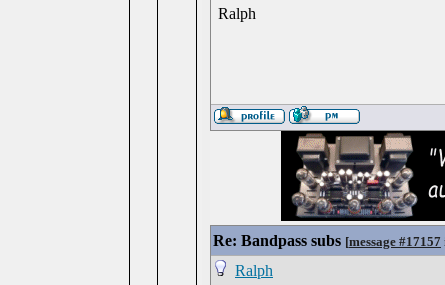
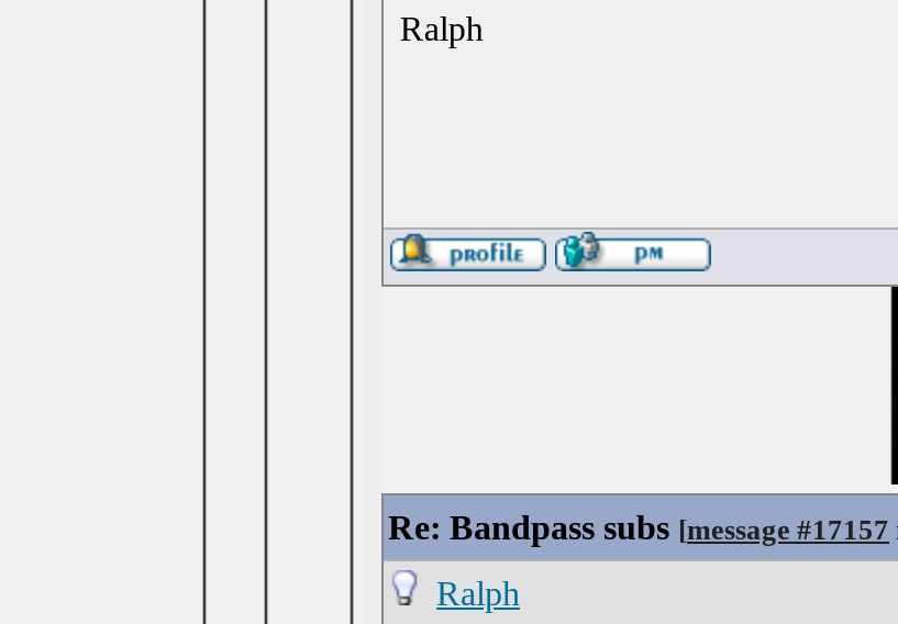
[280,130,442,222] [image] -> none

